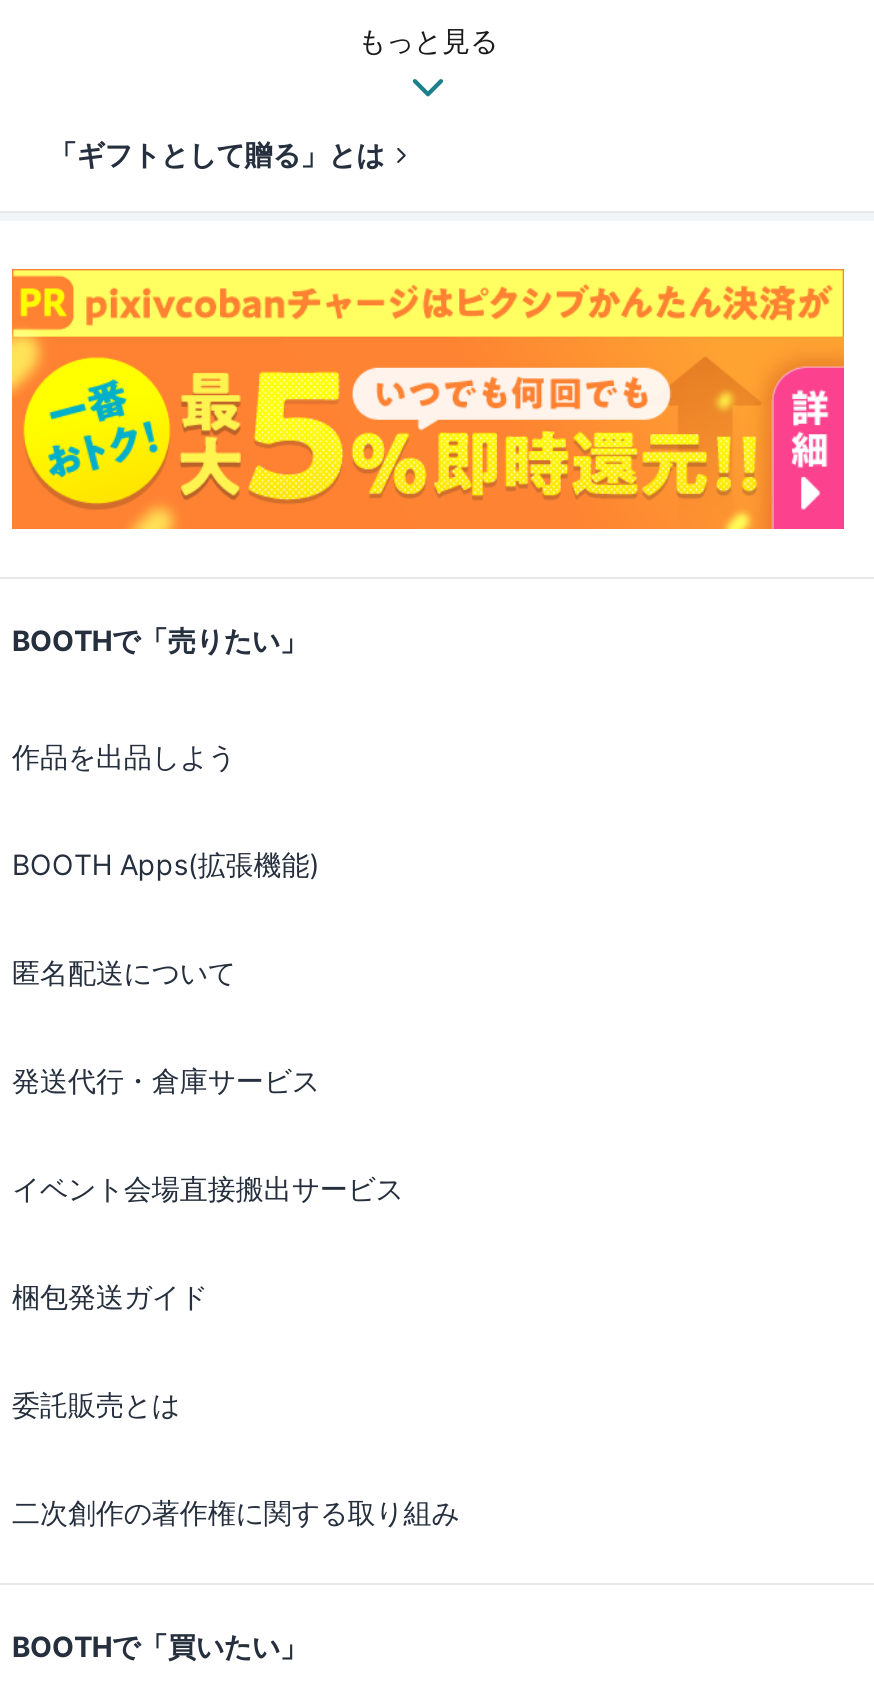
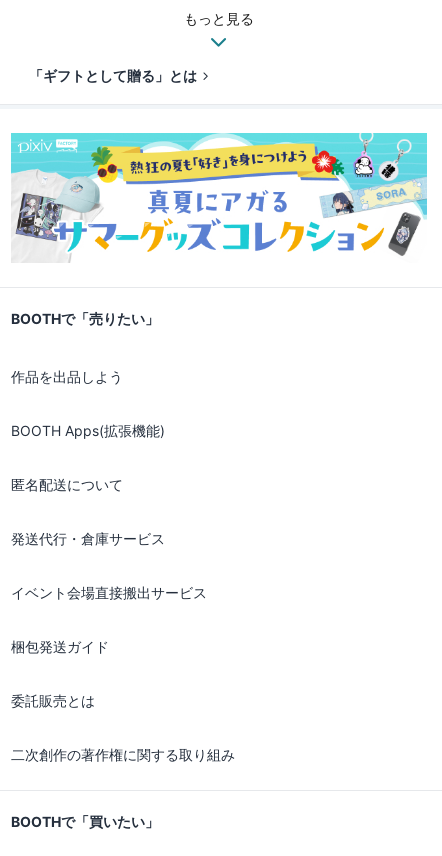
[10,267,846,531] [image] -> [10,132,428,263] [image]

